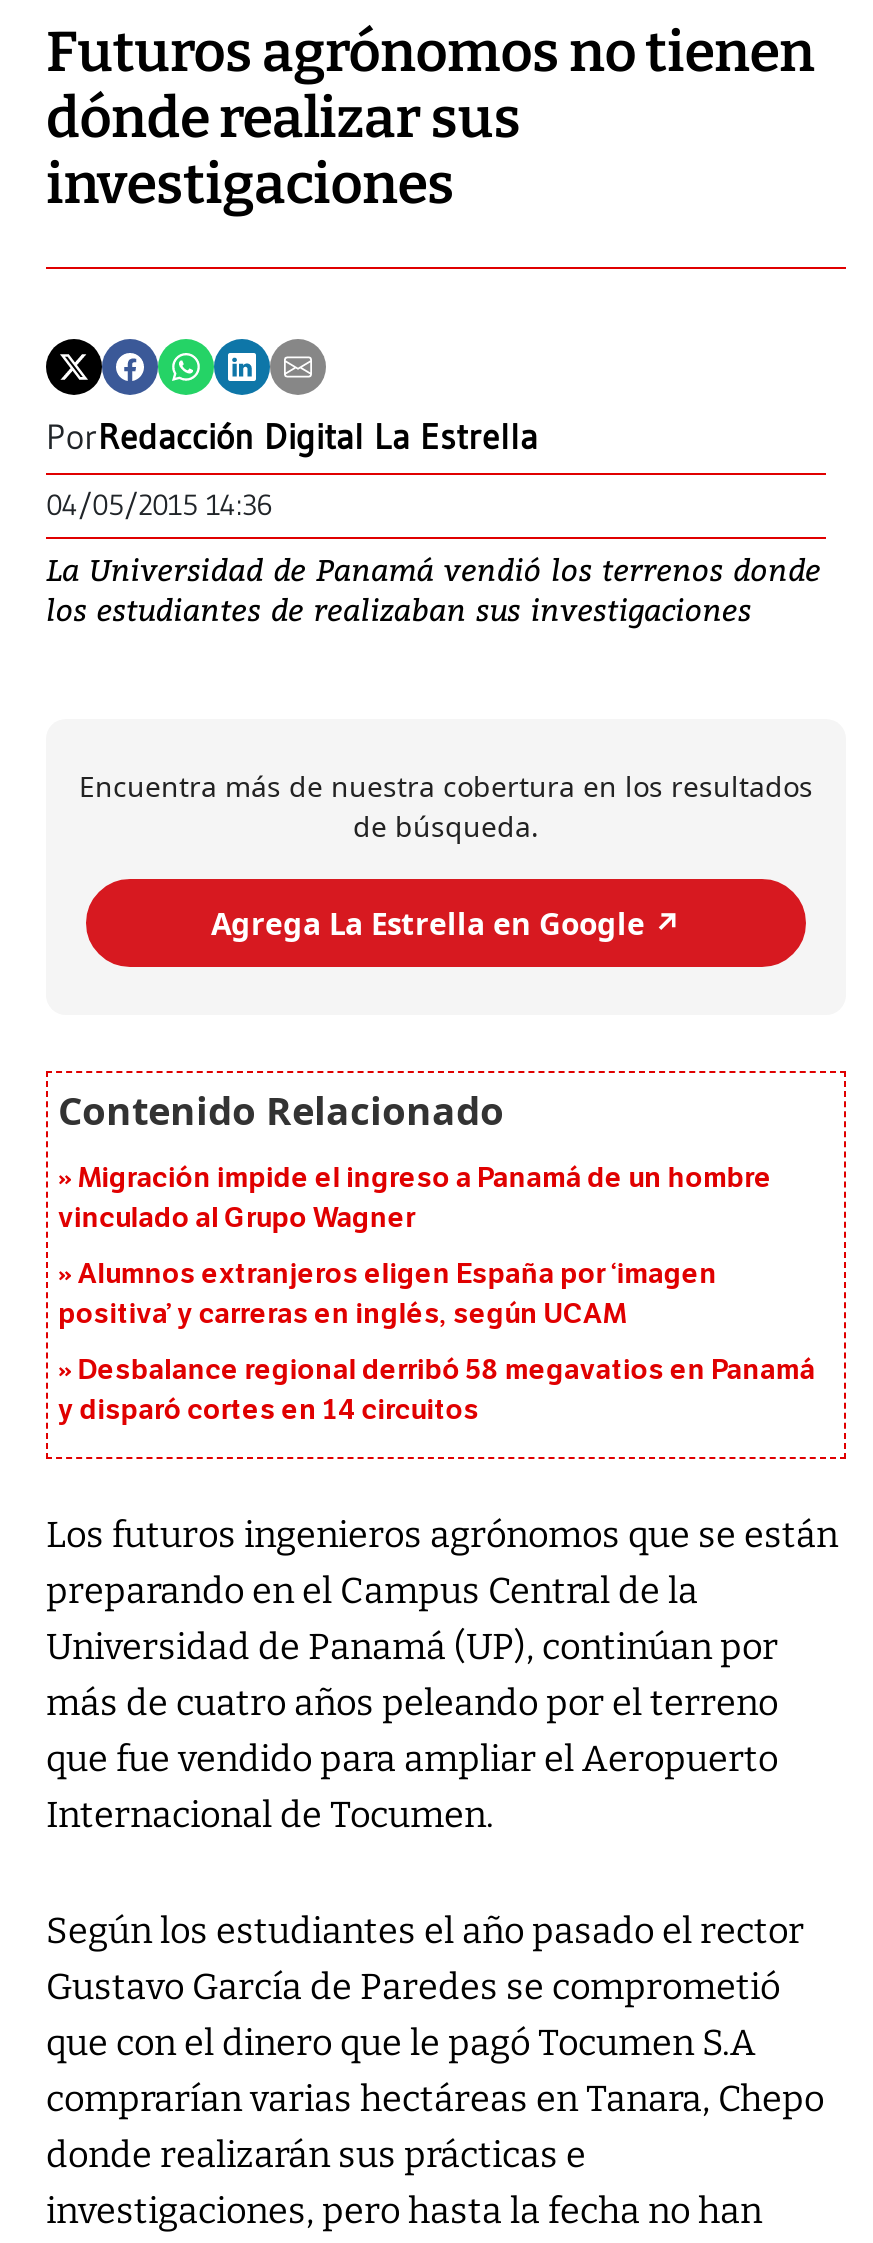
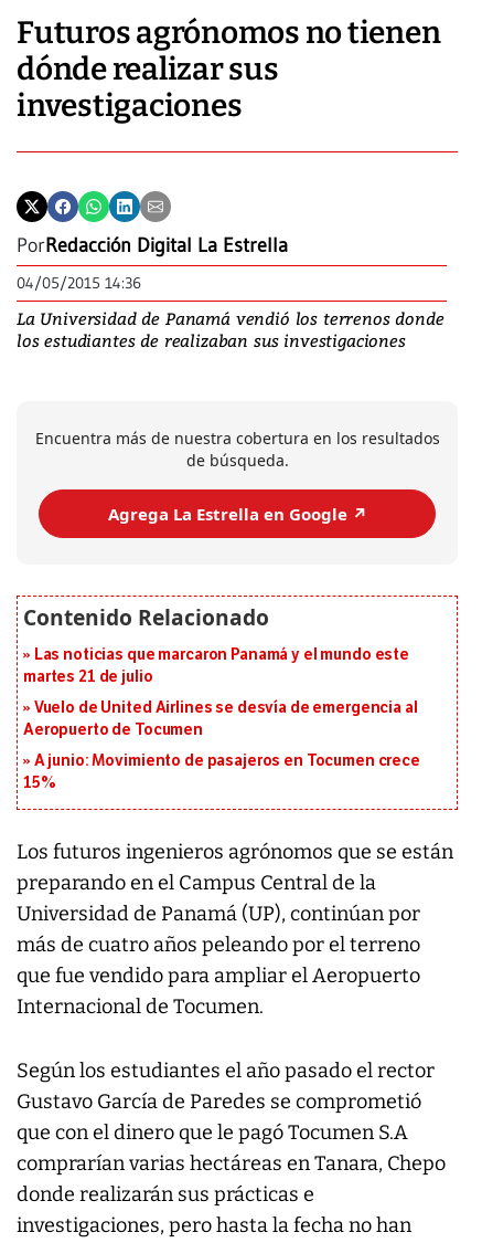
[58,1162,772,1236] Migración impide el ingreso a Panamá de un hombre | vinculado al Grupo Wagner -> [23,646,409,687] Las noticias que marcaron Panamá y el mundo este | martes 21 de julio
[58,1258,717,1332] Alumnos extranjeros eligen España por ‘imagen | positiva’ y carreras en inglés, según UCAM -> [23,699,418,740] Vuelo de United Airlines se desvía de emergencia al | Aeropuerto de Tocumen
[58,1354,815,1428] Desbalance regional derribó 58 megavatios en Panamá | y disparó cortes en 14 circuitos -> [23,752,420,793] A junio: Movimiento de pasajeros en Tocumen crece | 15%

